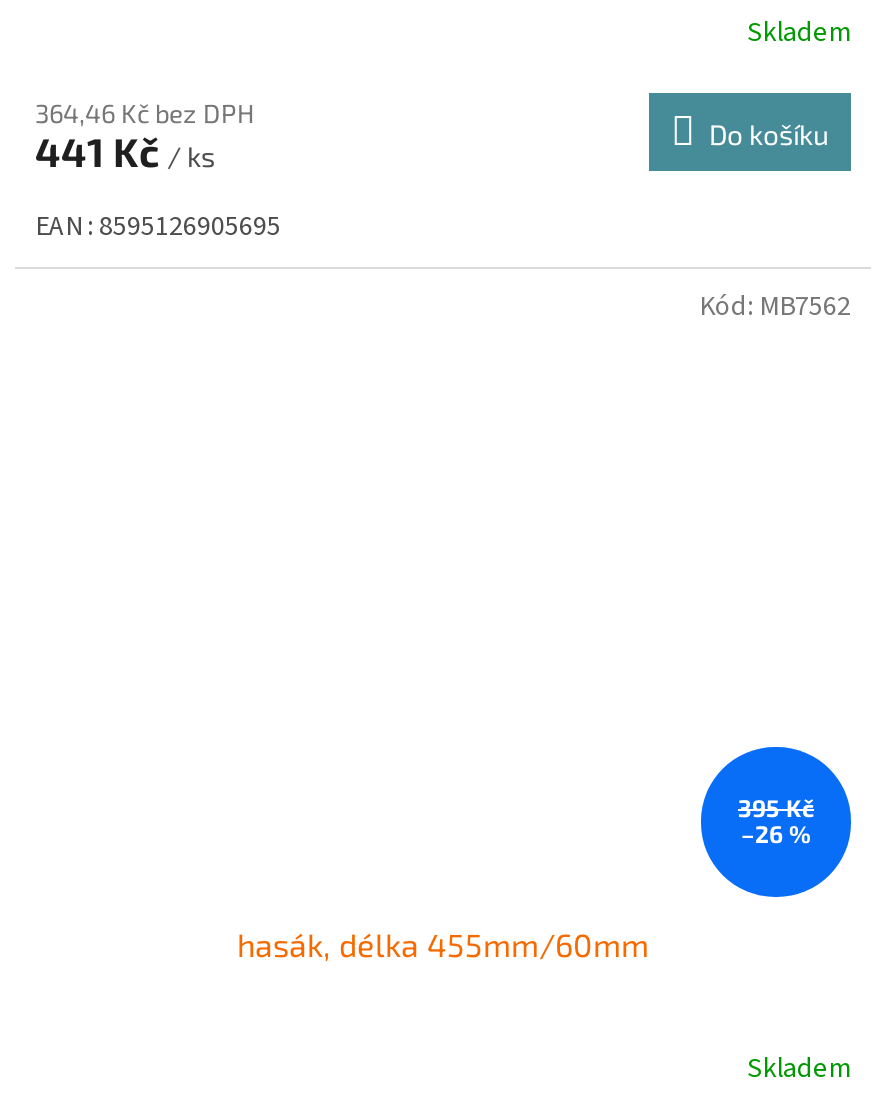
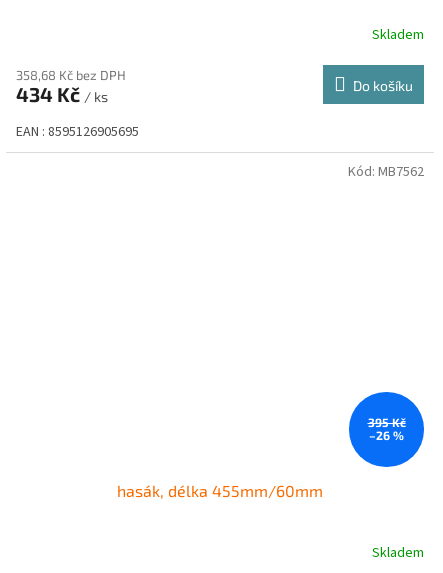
[35,97,255,129] 364,46 Kč bez DPH -> [16,67,126,83] 358,68 Kč bez DPH
[35,127,215,175] 441 Kč / ks -> [16,82,108,106] 434 Kč / ks

